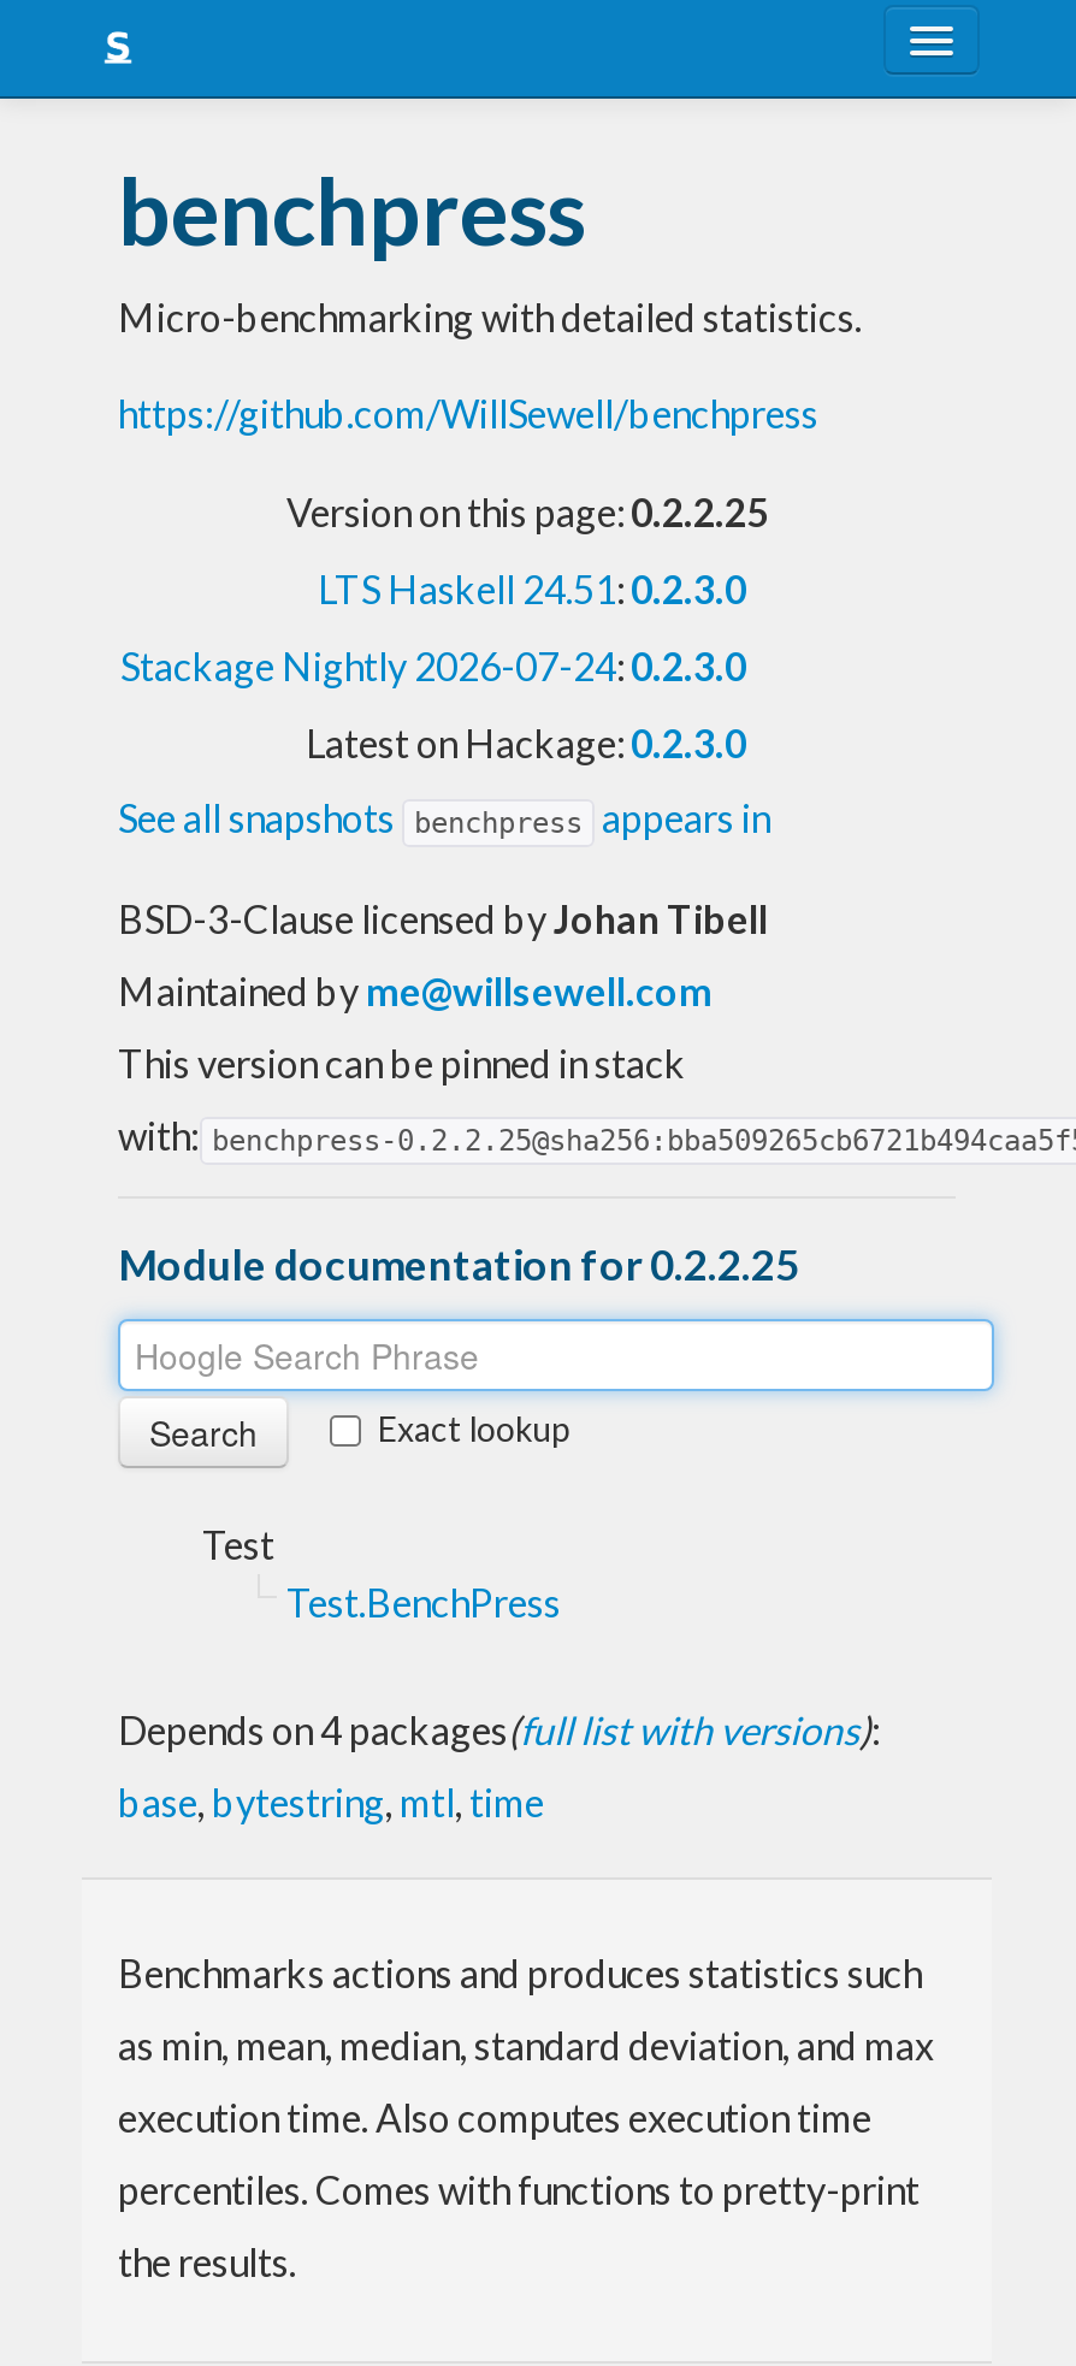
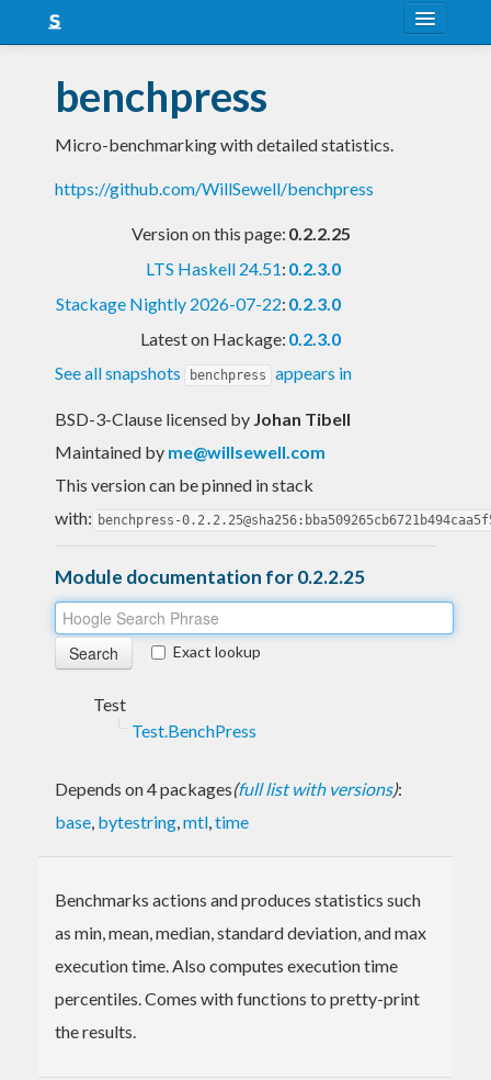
[120,642,746,688] Stackage Nightly 2026-07-24: 0.2.3.0 -> [56,293,341,314] Stackage Nightly 2026-07-22: 0.2.3.0

